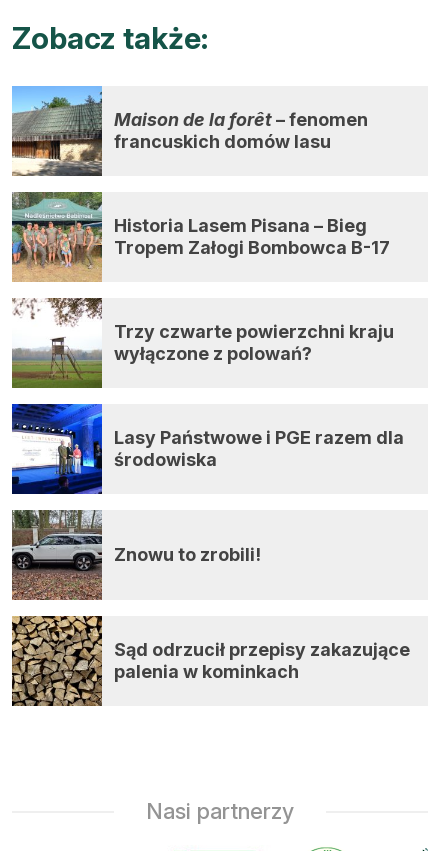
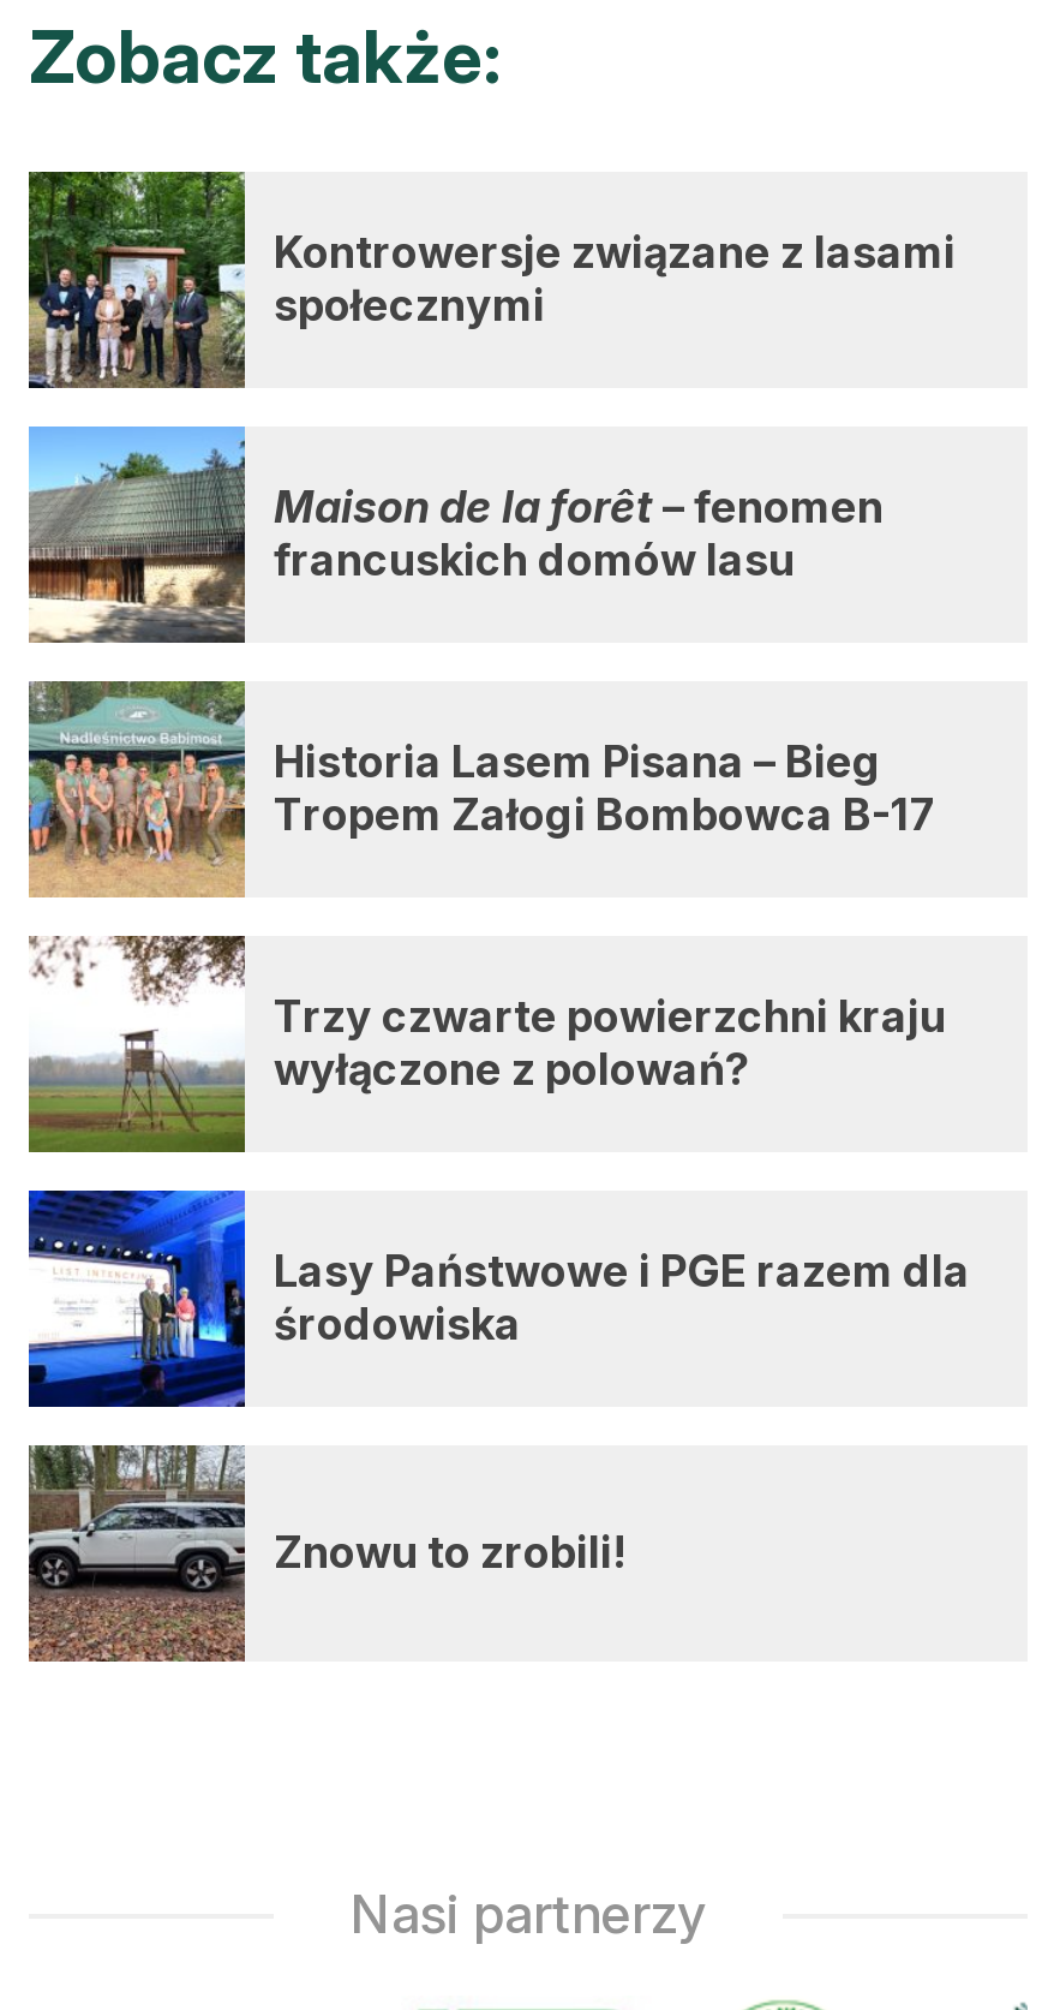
none -> [26,169,956,390] [image] | Kontrowersje związane z lasami | społecznymi
moved [10,91,404,565] -> [24,439,970,1577]: [image] | Maison de la forêt – fenomen | francuskich domów lasu | ... | środowiska | Znowu to zrobili!
[11,615,410,707] [image] | Sąd odrzucił przepisy zakazujące | palenia w kominkach -> none

